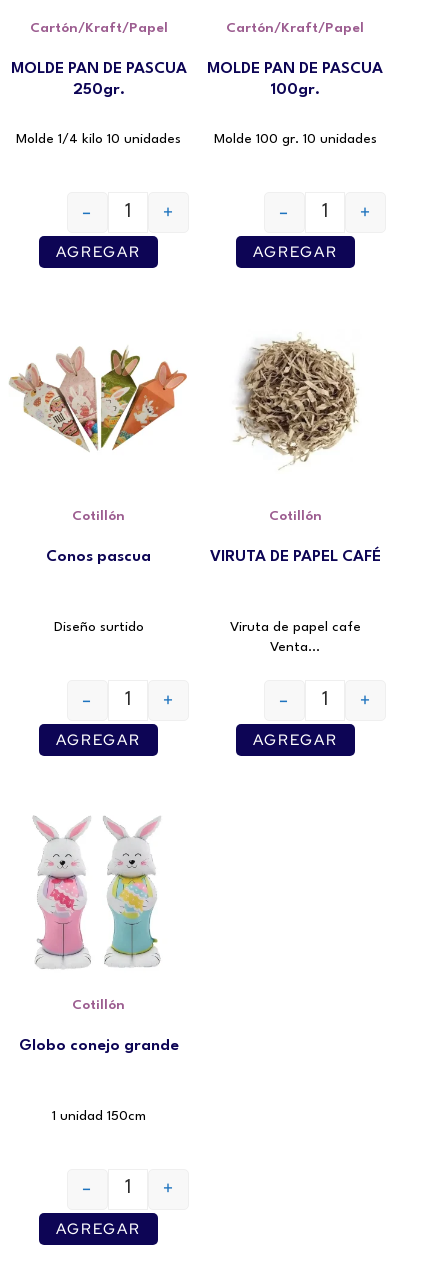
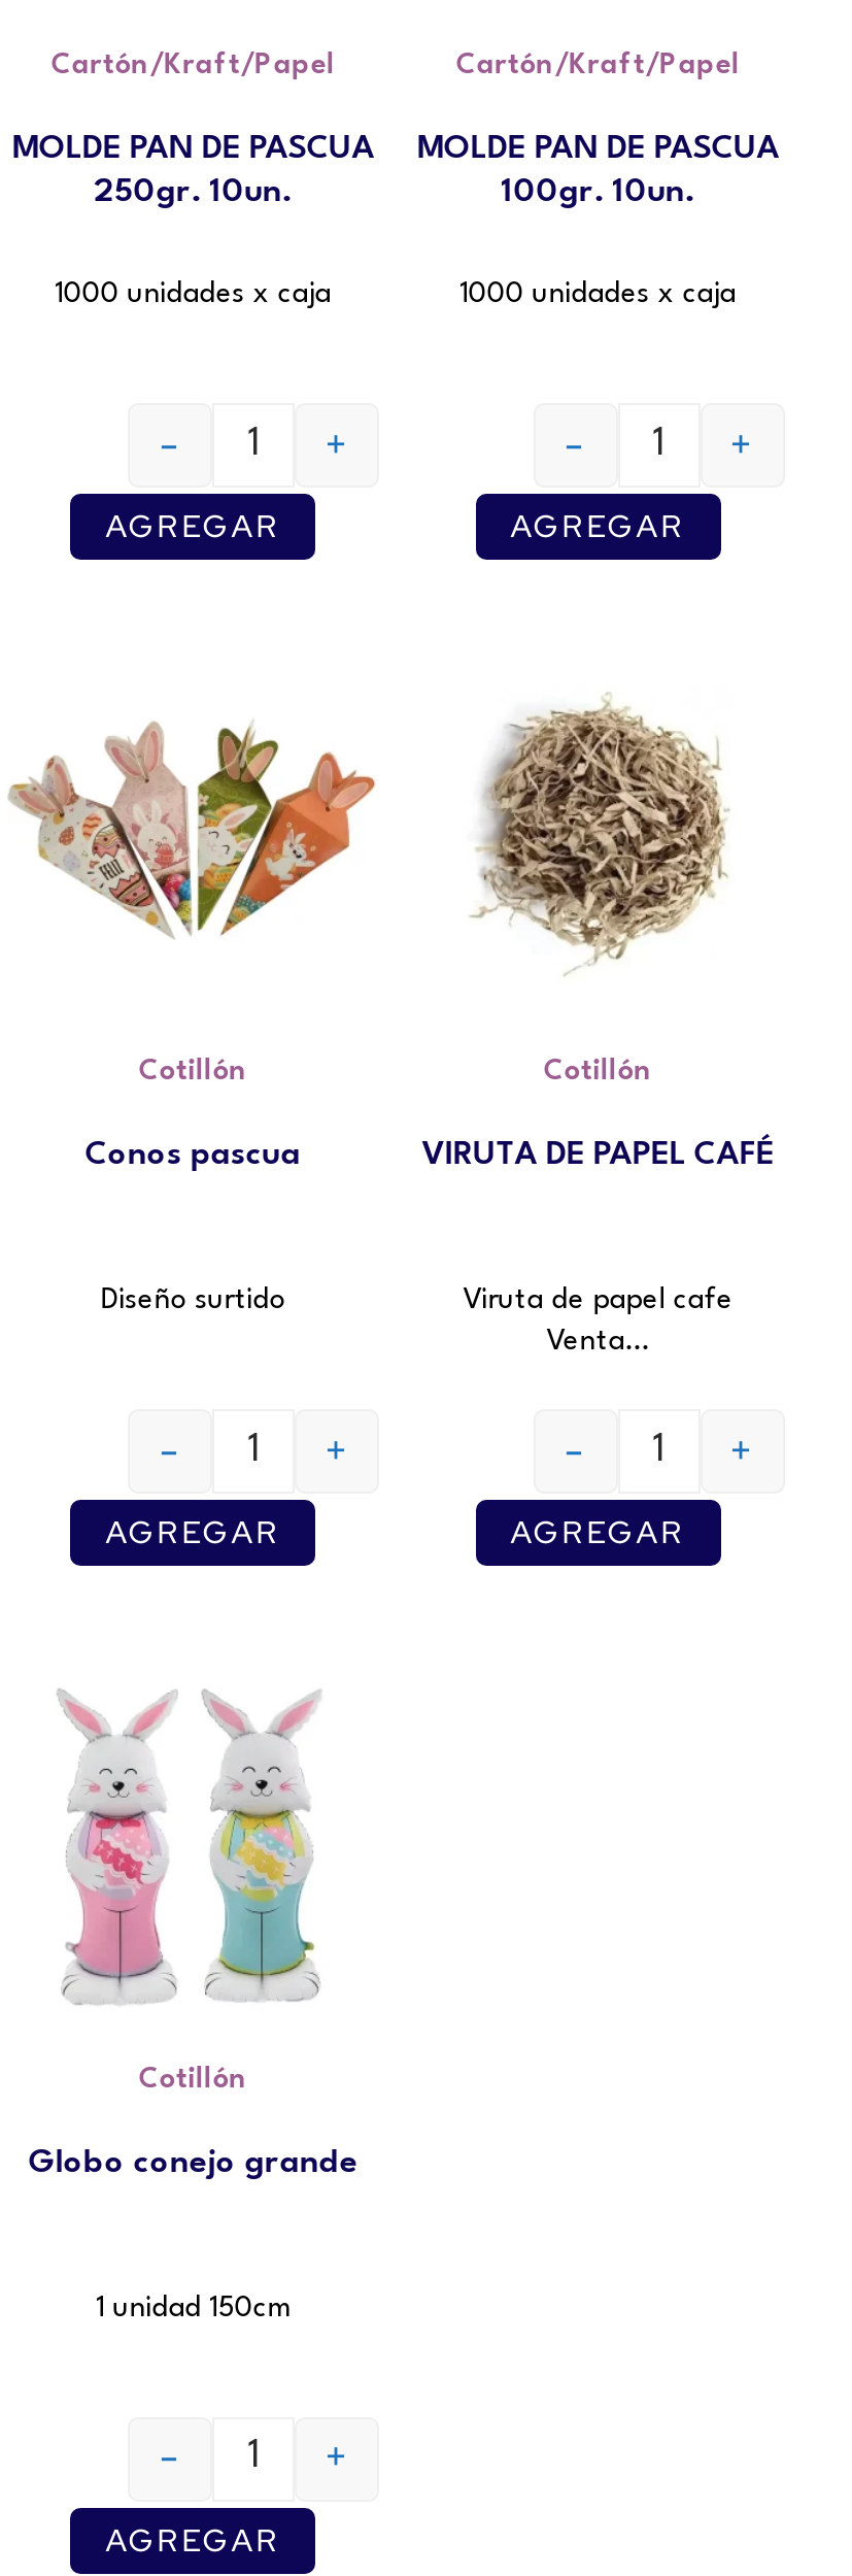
[73,82,125,98] 250gr. -> [94,176,292,209] 250gr. 10un.
[270,82,320,98] 100gr. -> [501,176,695,209] 100gr. 10un.
[16,132,181,146] Molde 1/4 kilo 10 unidades -> [55,280,331,308] 1000 unidades x caja
[214,132,377,146] Molde 100 gr. 10 unidades -> [460,280,736,308] 1000 unidades x caja

